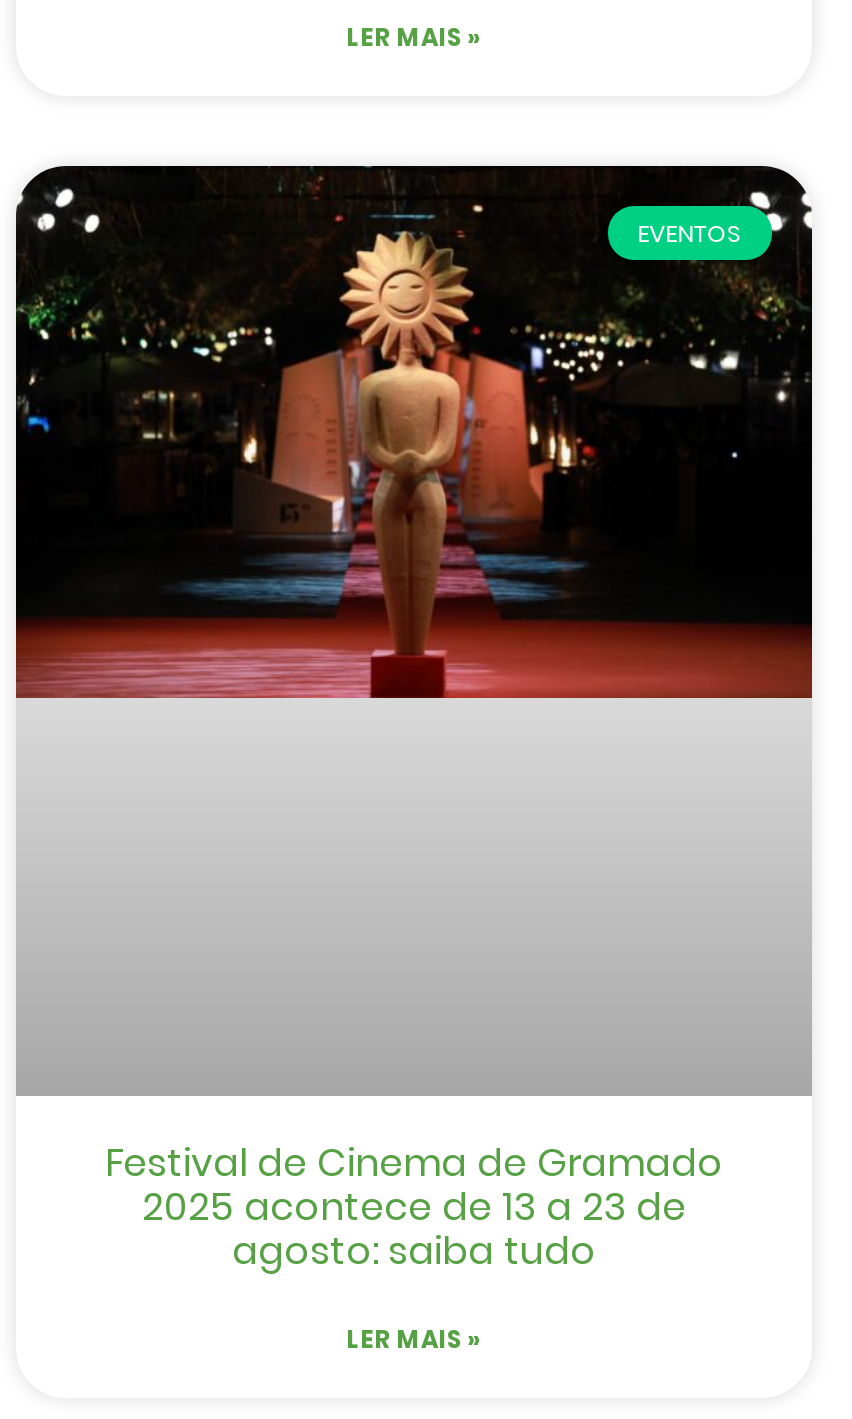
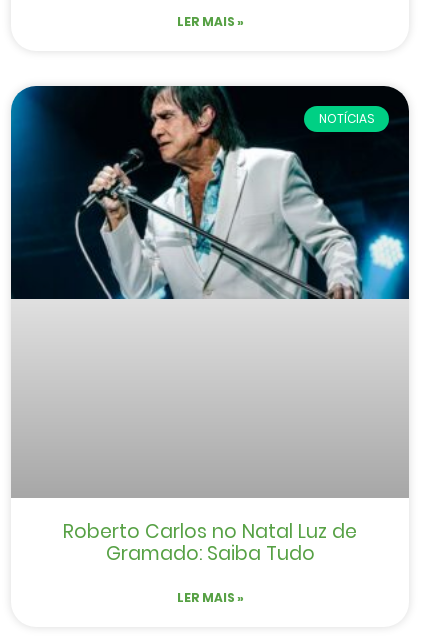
[14,163,814,699] [image] | EVENTOS -> [10,85,410,300] [image] | NOTÍCIAS
[105,1137,723,1279] Festival de Cinema de Gramado | 2025 acontece de 13 a 23 de | agosto: saiba tudo -> [63,518,357,567] Roberto Carlos no Natal Luz de | Gramado: Saiba Tudo

